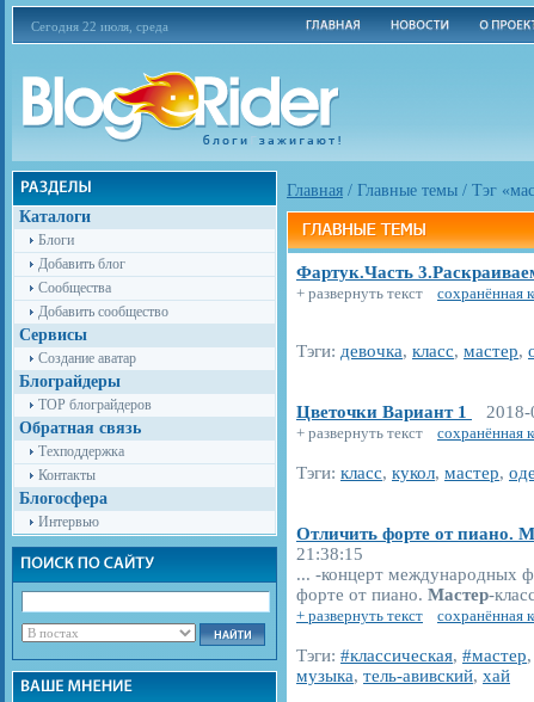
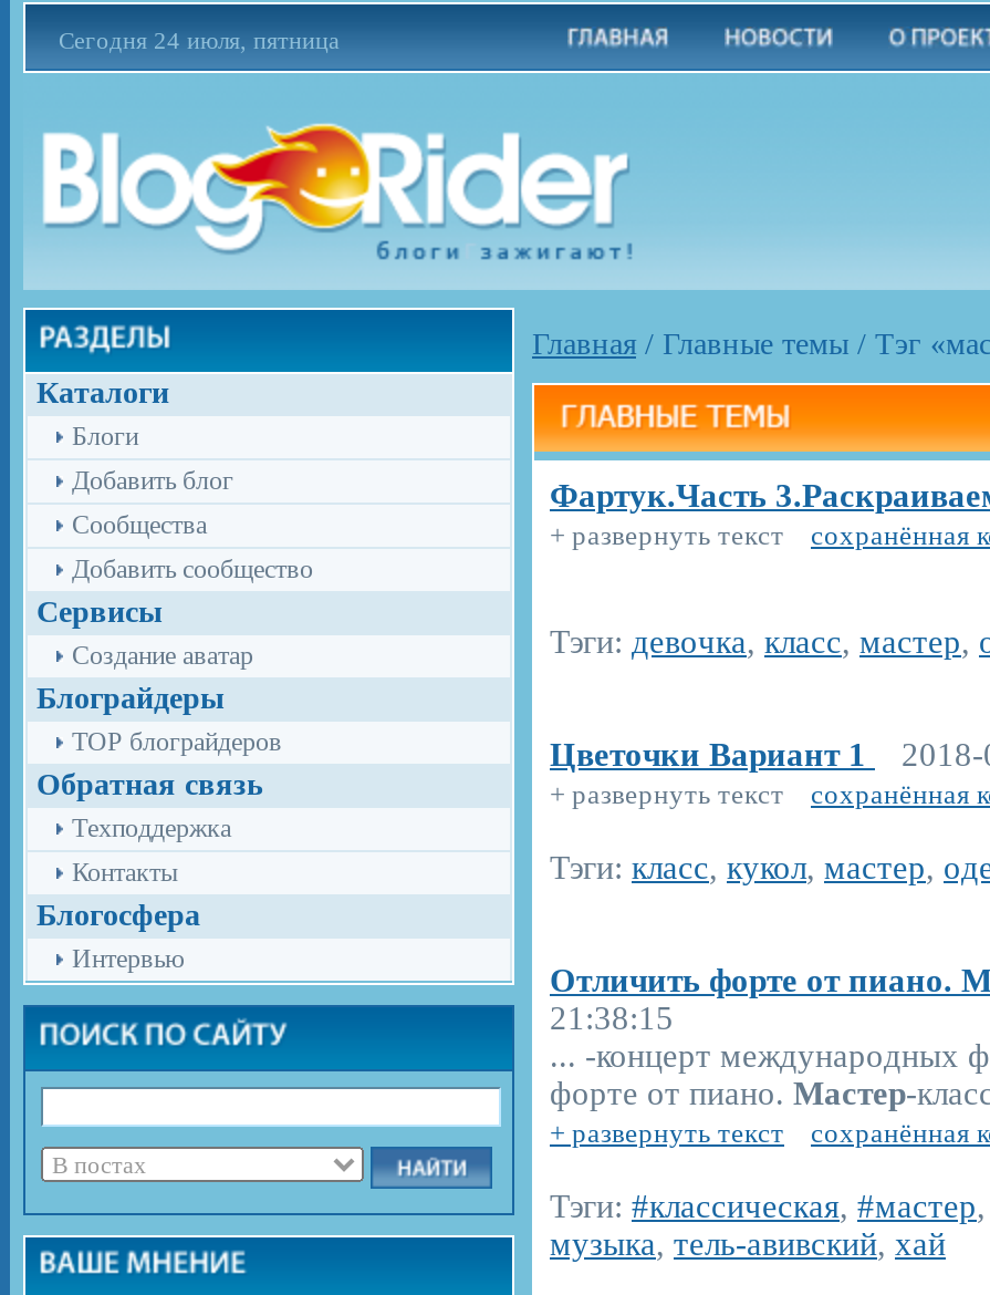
[31,19,168,33] Сегодня 22 июля, среда -> [59,27,340,53] Сегодня 24 июля, пятница

